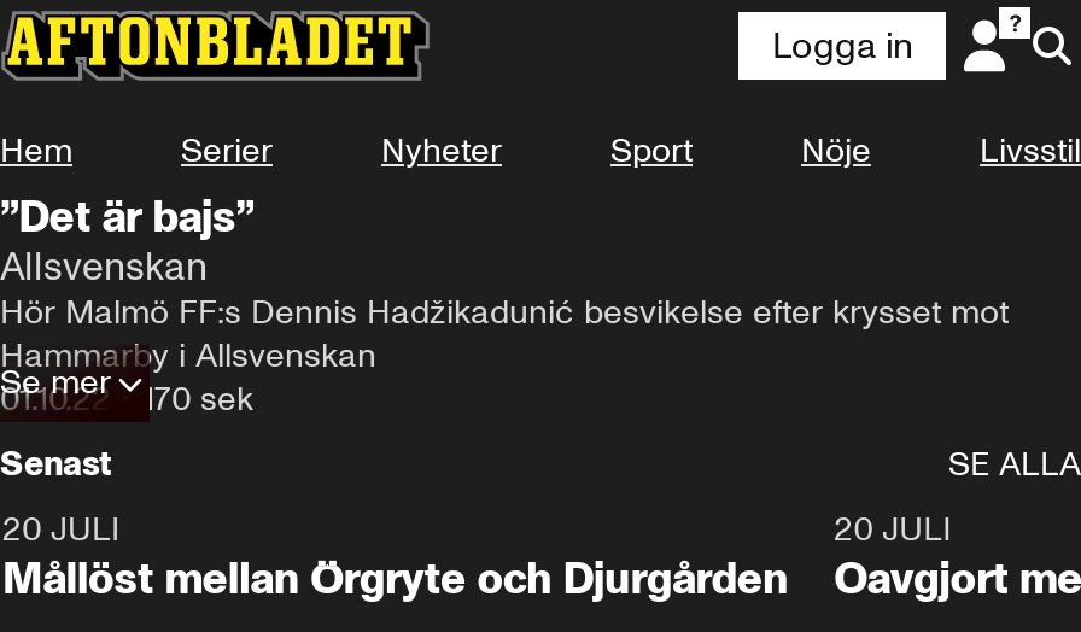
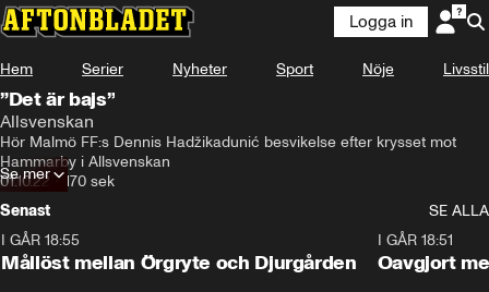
[2,509,121,550] 20 JULI -> [1,231,80,250] I GÅR 18:55
[834,509,952,550] 20 JULI -> [377,231,453,250] I GÅR 18:51

